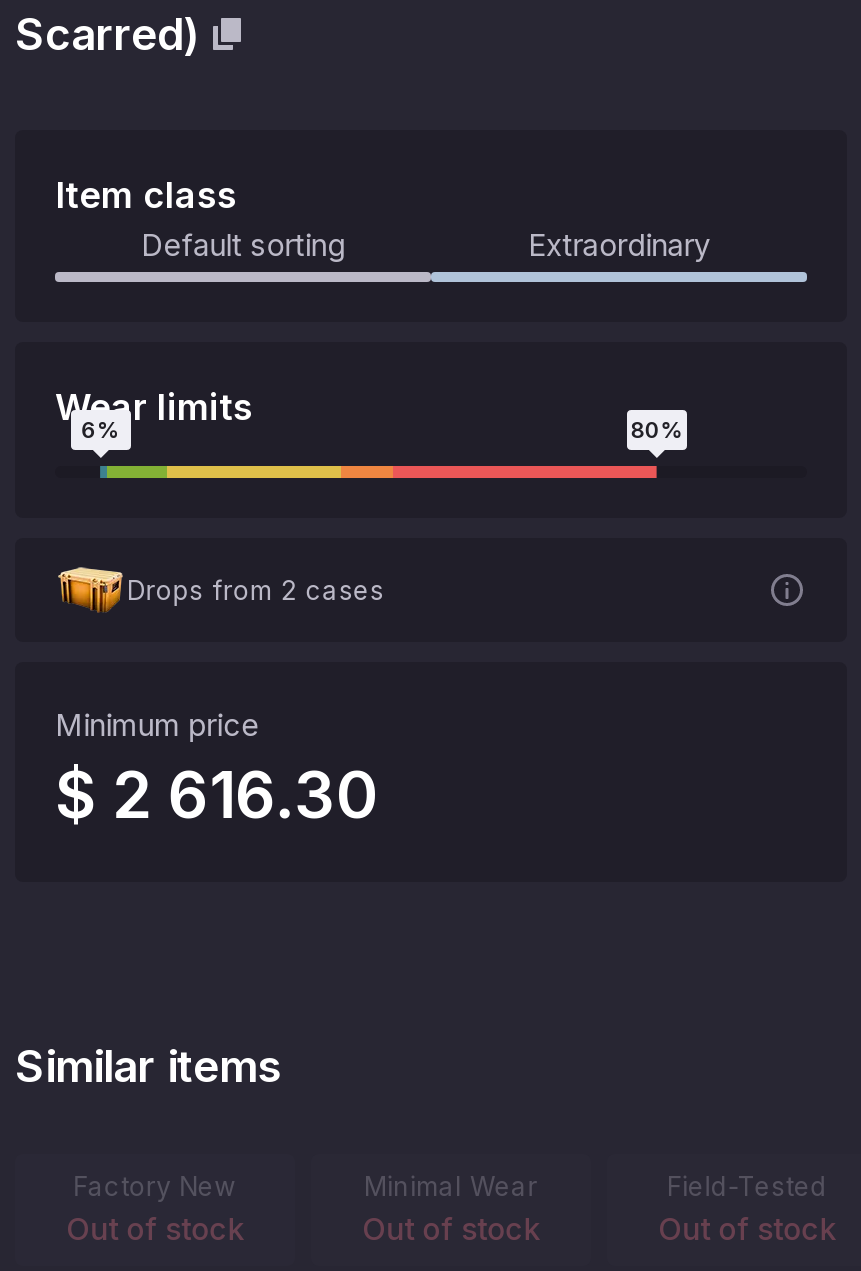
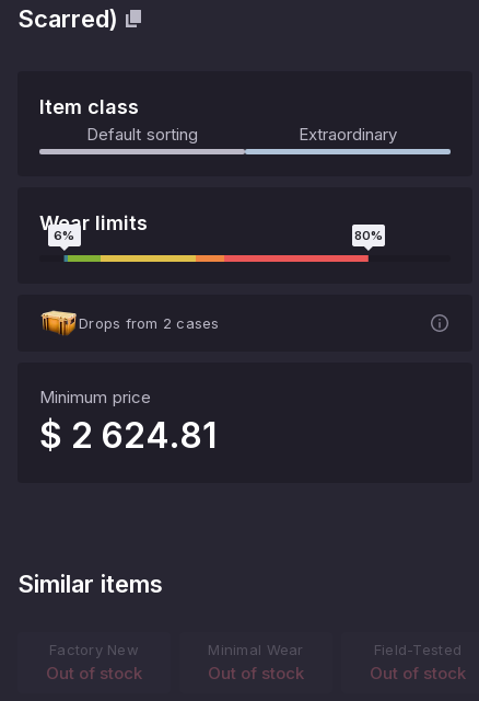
[55,756,380,834] $ 2 616.30 -> [39,414,216,457] $ 2 624.81

